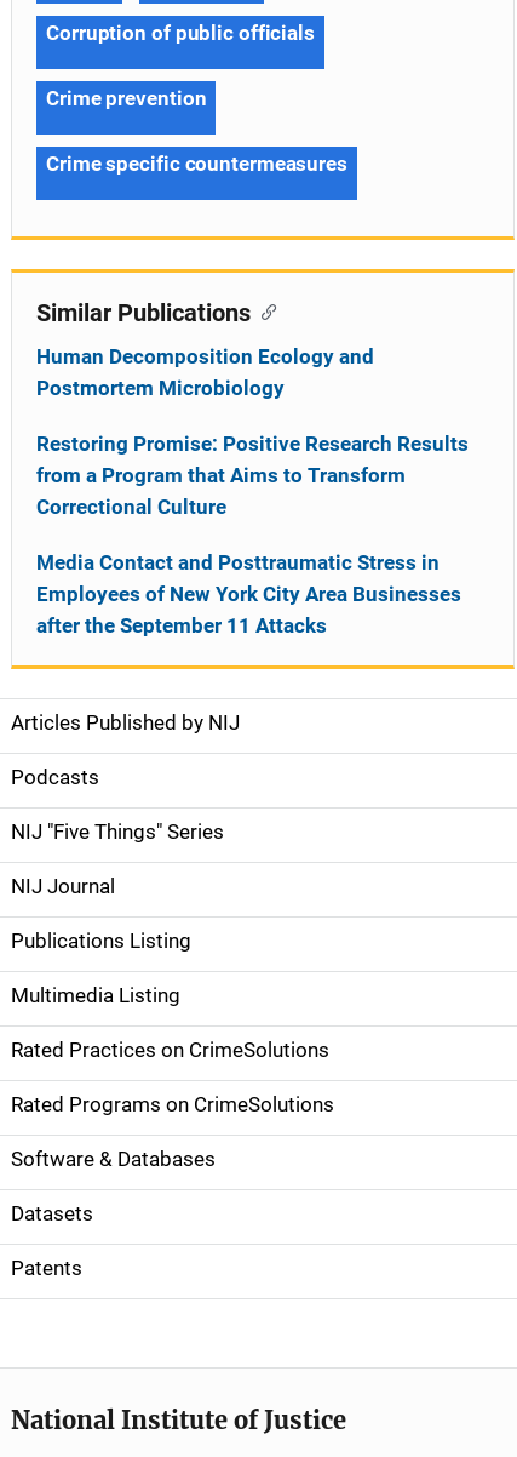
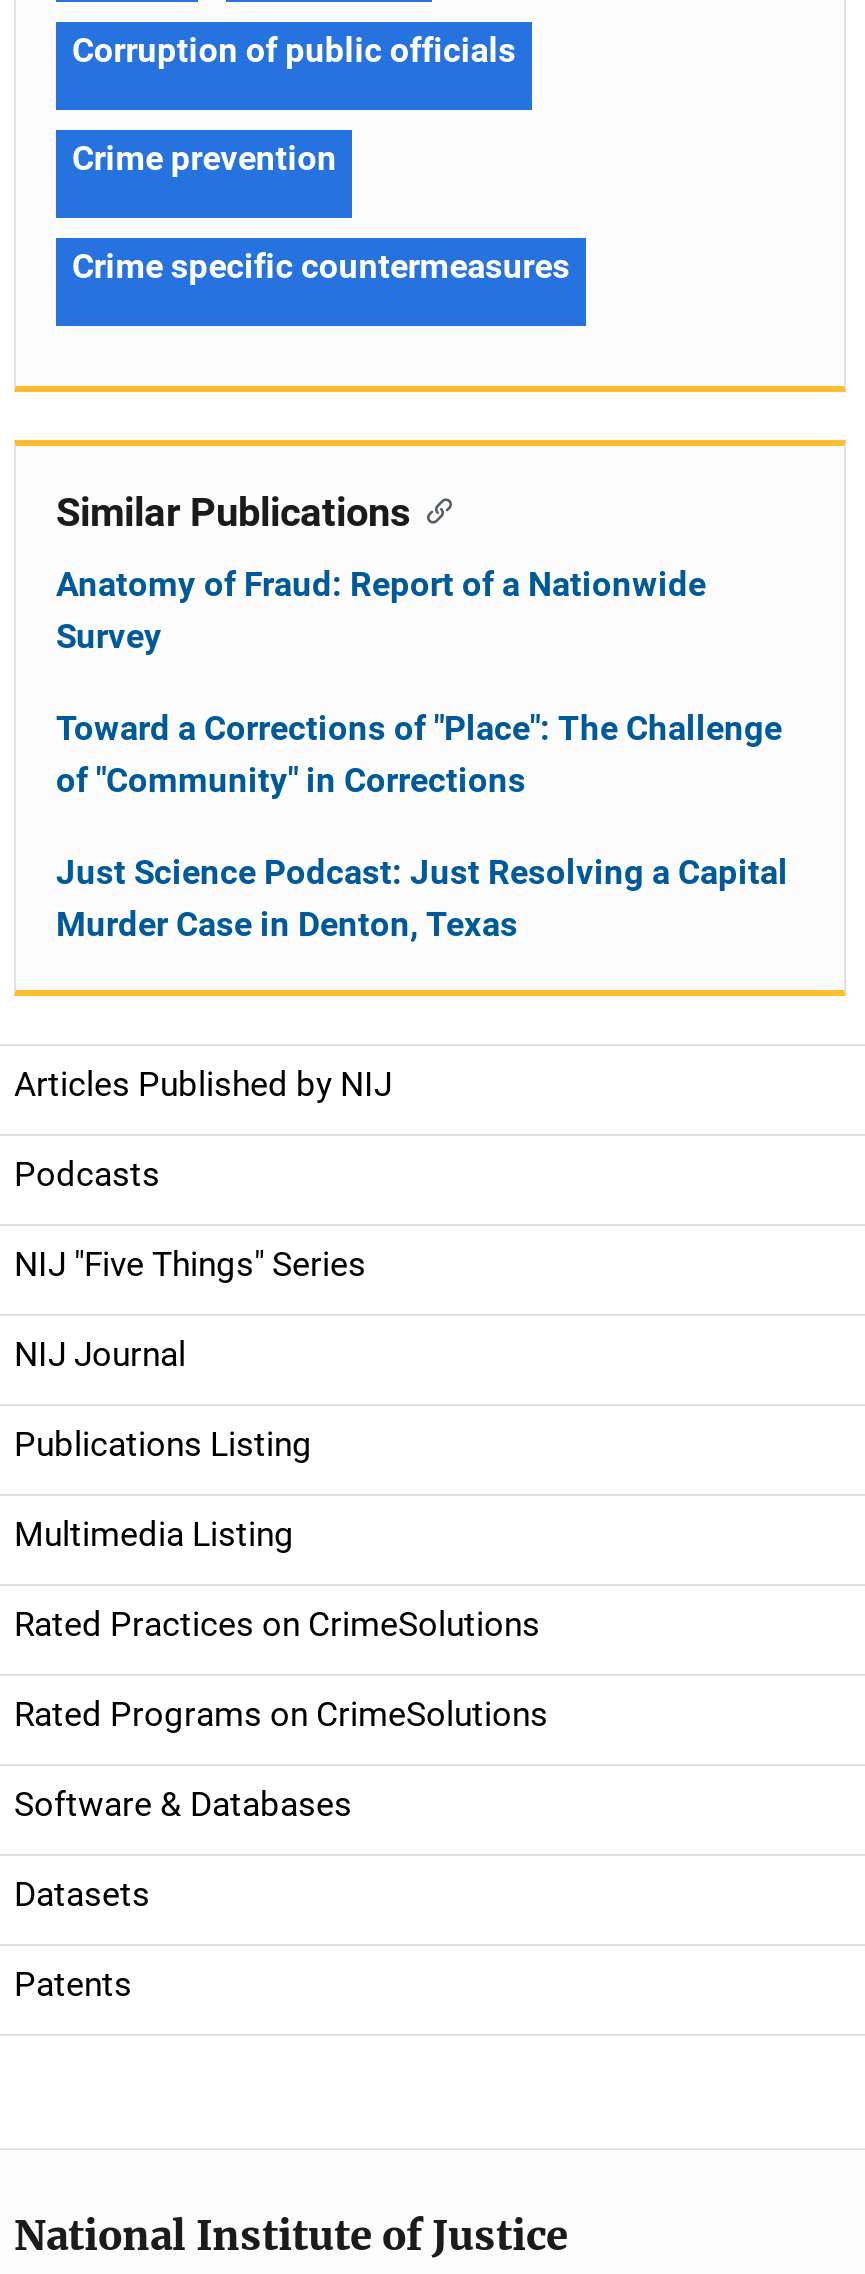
[36,344,374,400] Human Decomposition Ecology and | Postmortem Microbiology -> [56,564,706,656] Anatomy of Fraud: Report of a Nationwide | Survey
[36,432,469,519] Restoring Promise: Positive Research Results | from a Program that Aims to Transform | Correctional Culture -> [56,708,782,800] Toward a Corrections of "Place": The Challenge | of "Community" in Corrections
[36,550,461,638] Media Contact and Posttraumatic Stress in | Employees of New York City Area Businesses | after the September 11 Attacks -> [56,852,788,944] Just Science Podcast: Just Resolving a Capital | Murder Case in Denton, Texas

